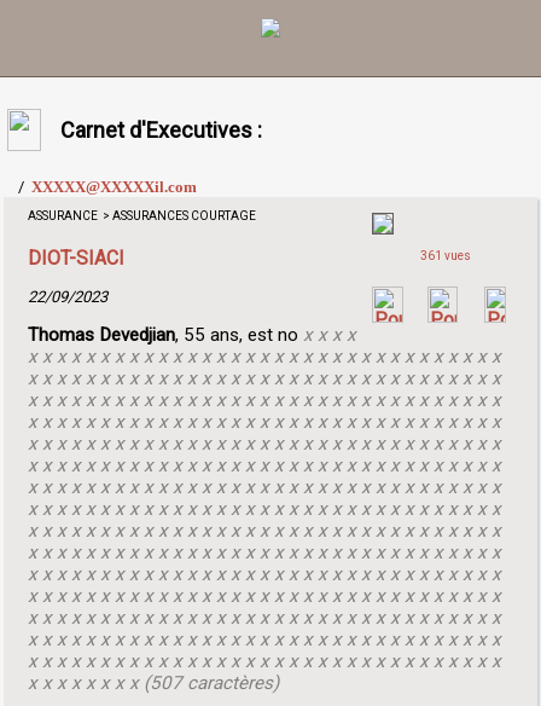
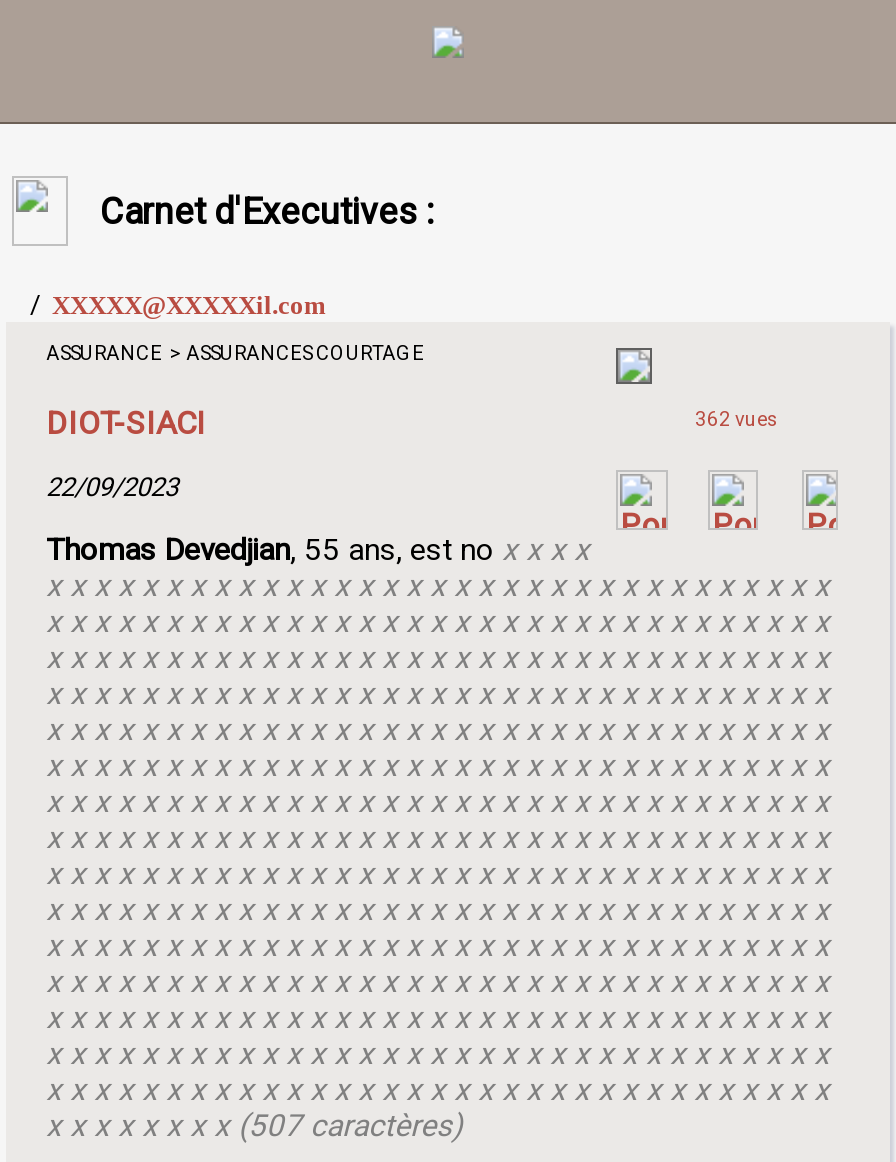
[420,249,470,262] 361 vues -> [695,408,779,430] 362 vues

